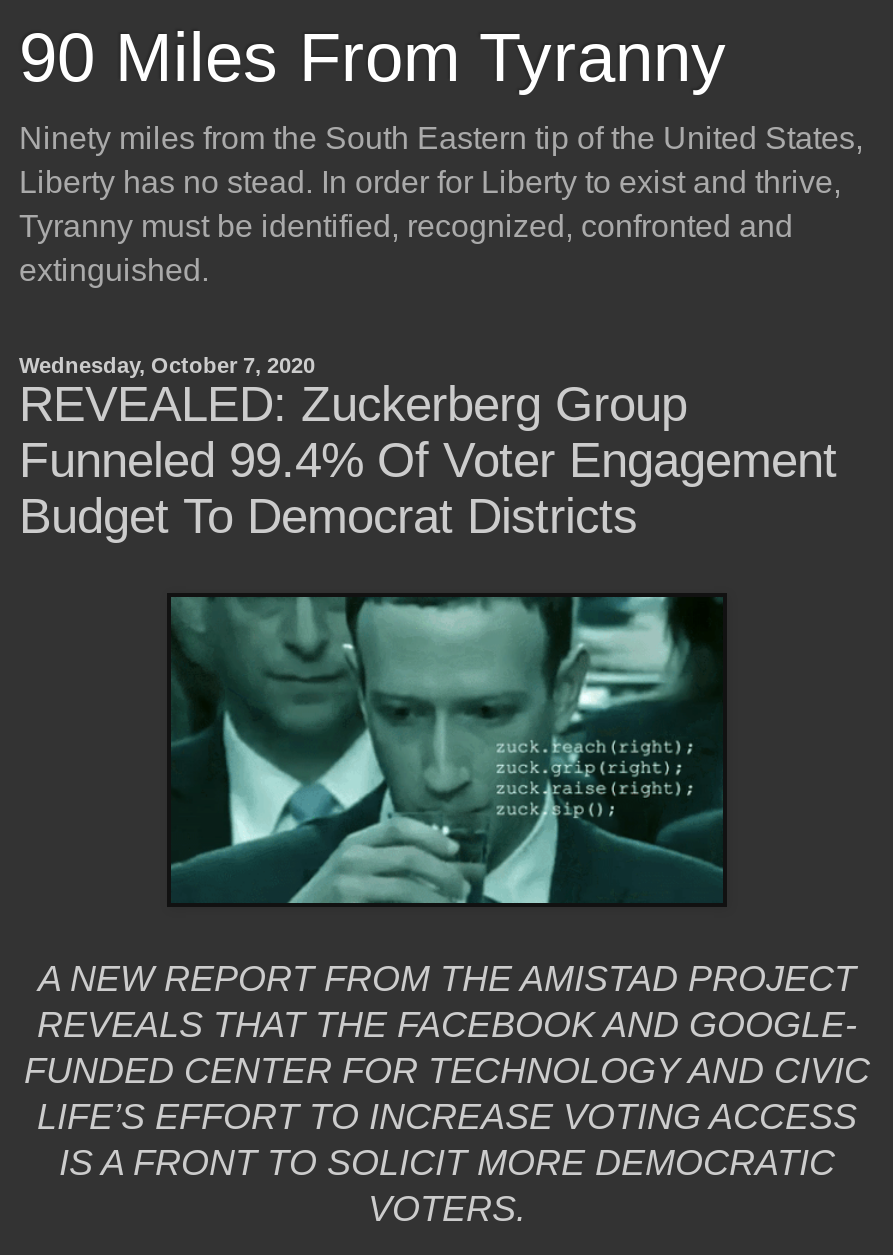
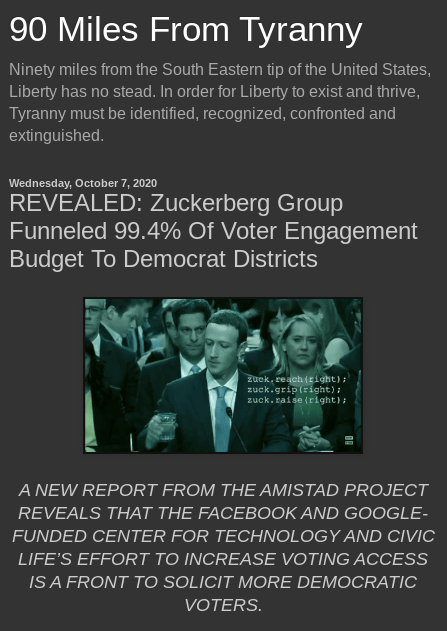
[171,595,723,905] [image] -> [84,298,361,453] [image]

